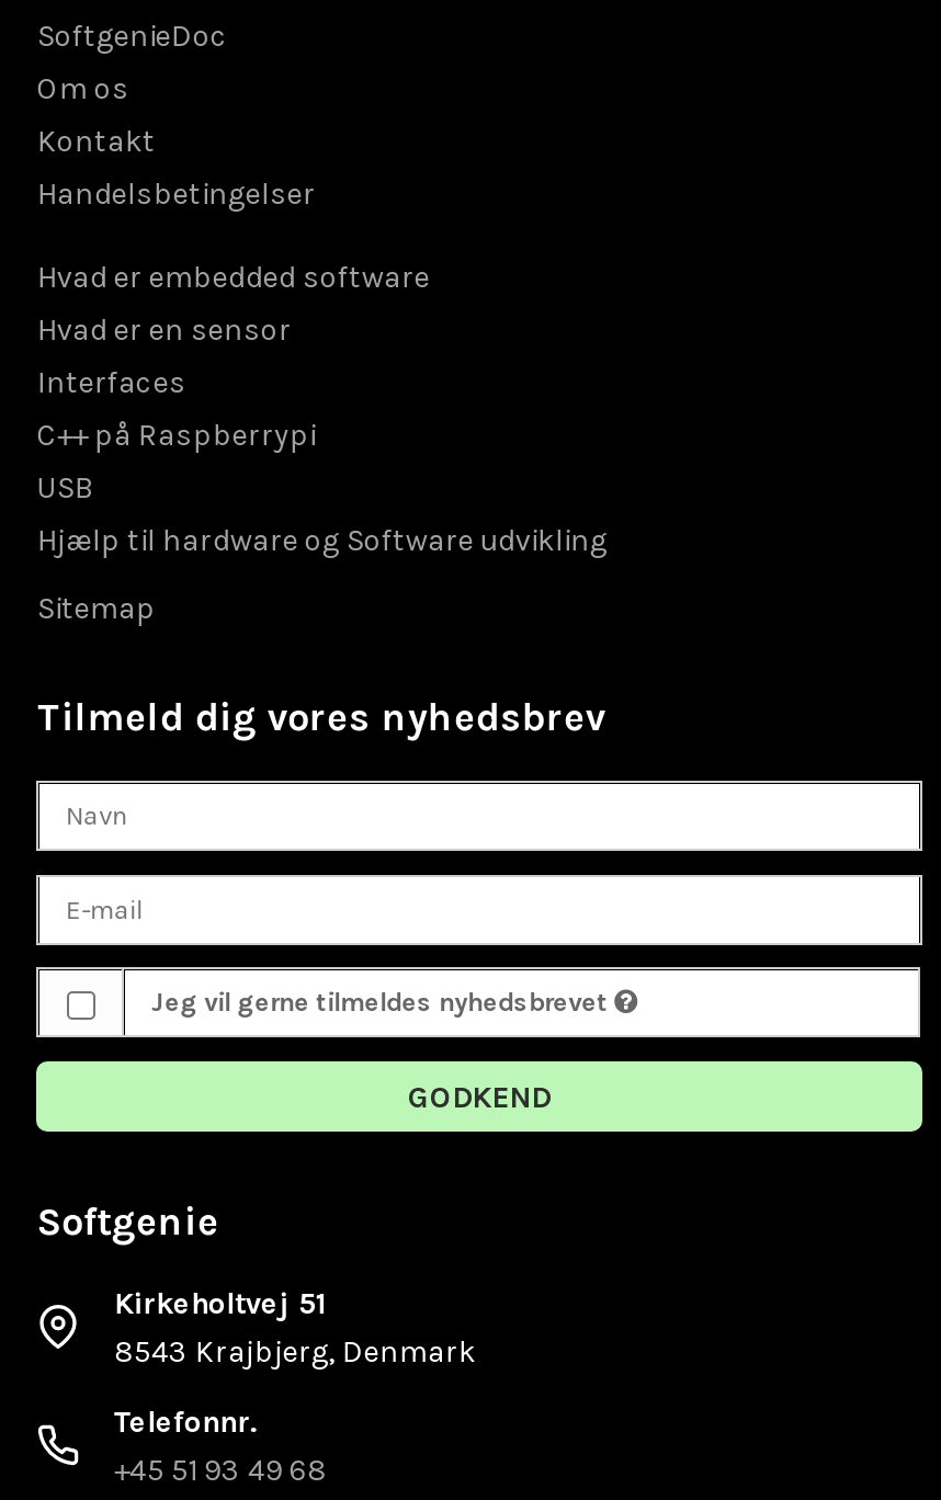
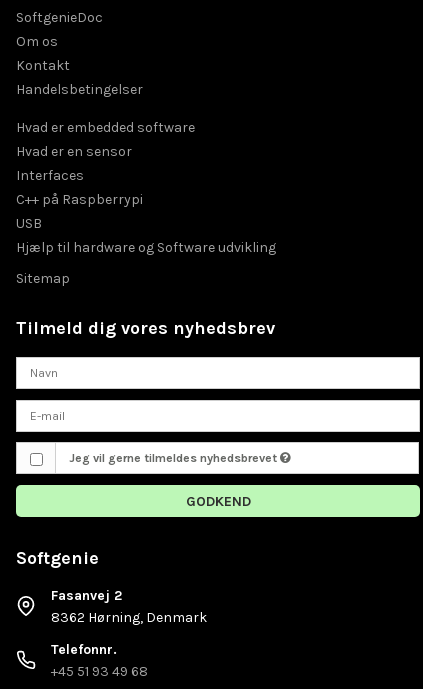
[114,1285,476,1370] Kirkeholtvej 51 | 8543 Krajbjerg, Denmark -> [51,587,207,626] Fasanvej 2 | 8362 Hørning, Denmark

